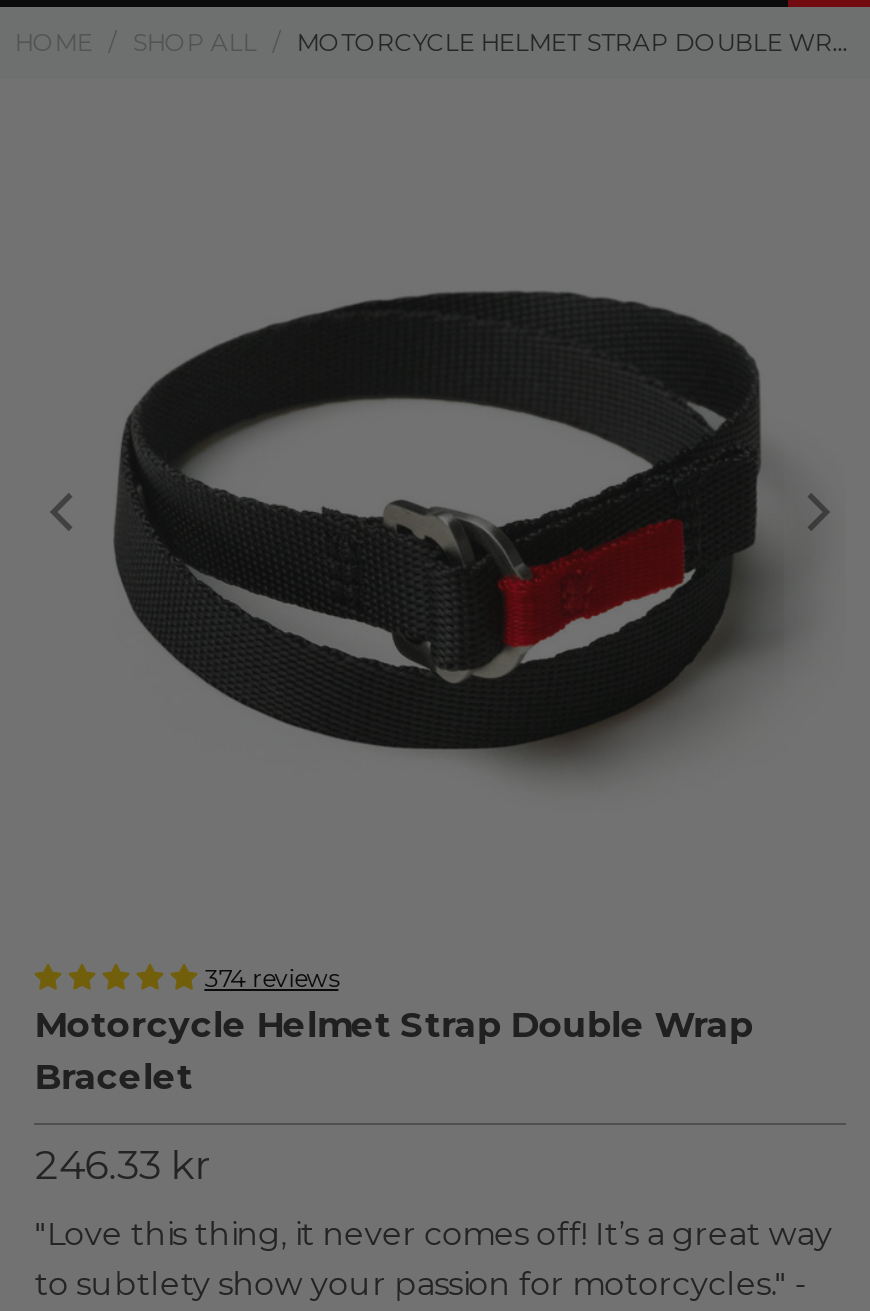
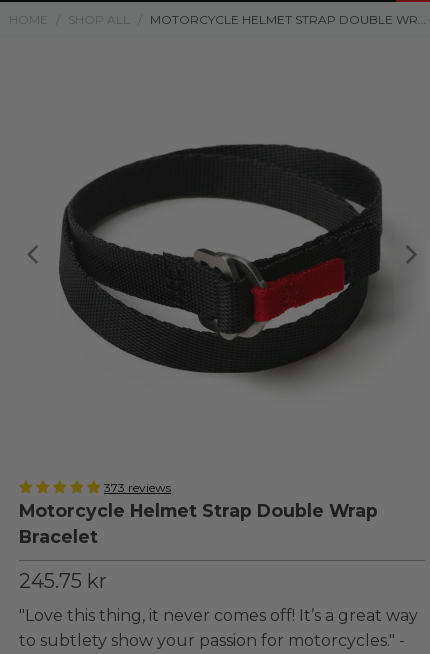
[204,963,338,993] 374 reviews -> [104,480,171,495] 373 reviews
[34,1141,210,1189] 246.33 kr -> [19,569,107,593] 245.75 kr

